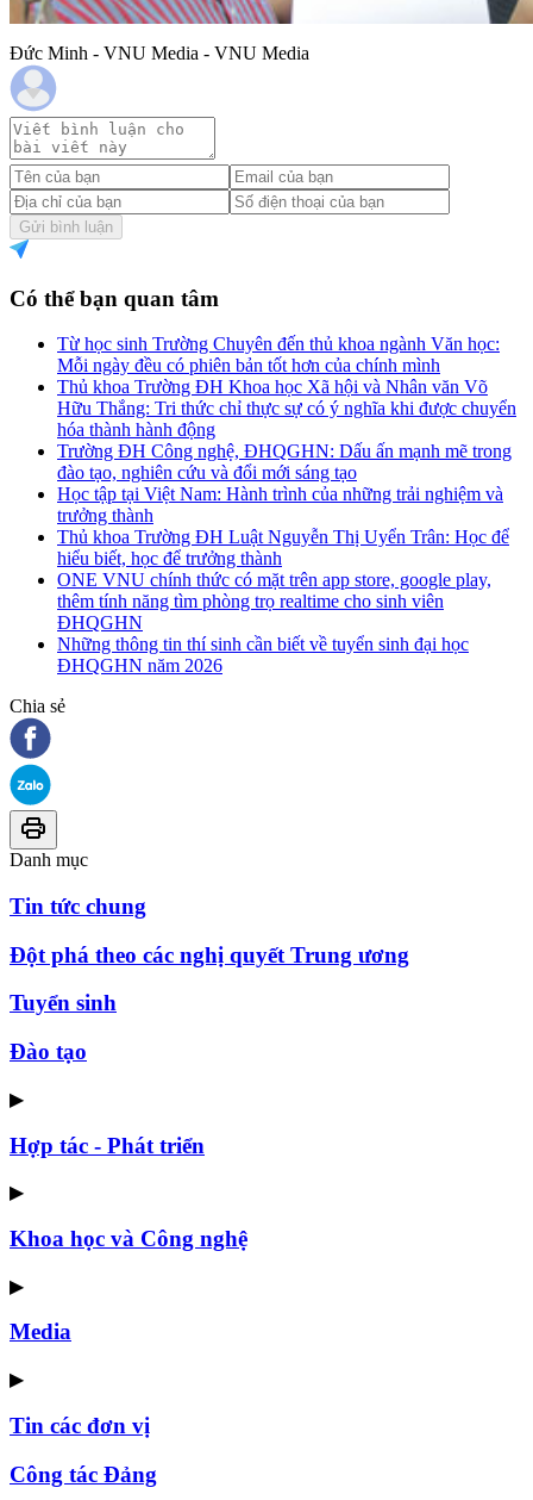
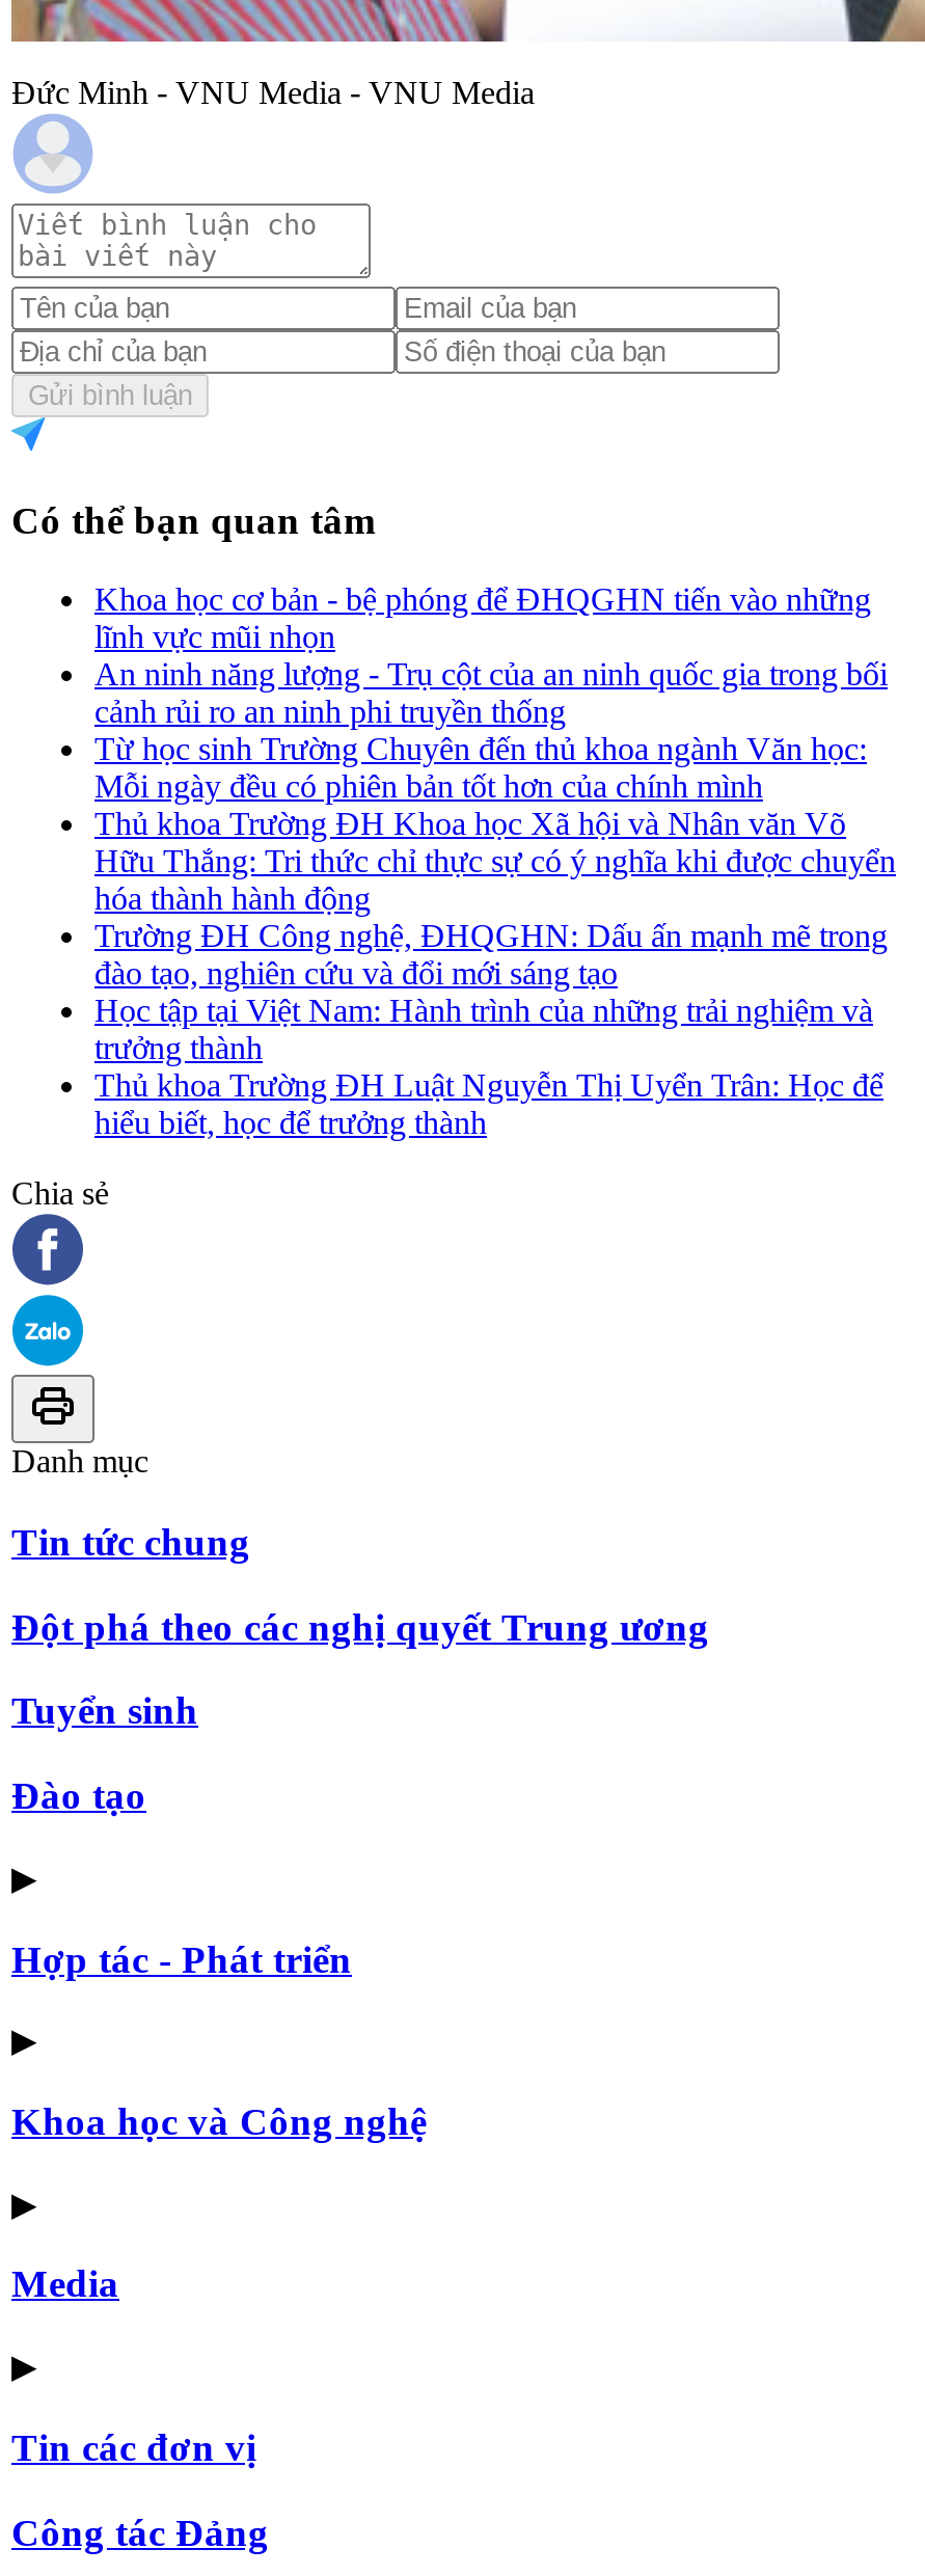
none -> [94,582,888,729] Khoa học cơ bản - bệ phóng để ĐHQGHN tiến vào những | lĩnh vực mũi nhọn | An ninh năng lượng - Trụ cột của an ninh quốc gia trong bối | cảnh rủi ro an ninh phi truyền thống
moved [57,334,516,569] -> [94,731,896,1140]: Từ học sinh Trường Chuyên đến thủ khoa ngành Văn học: | Mỗi ngày đều có phiên bản tốt hơn của chính mình | Thủ khoa Trường ĐH Khoa học Xã hội và Nhân văn Võ | ... | Thủ khoa Trường ĐH Luật Nguyễn Thị Uyển Trân: Học để | hiểu biết, học để trưởng thành
[57,570,491,676] ONE VNU chính thức có mặt trên app store, google play, | thêm tính năng tìm phòng trọ realtime cho sinh viên | ĐHQGHN | Những thông tin thí sinh cần biết về tuyển sinh đại học | ĐHQGHN năm 2026 -> none

